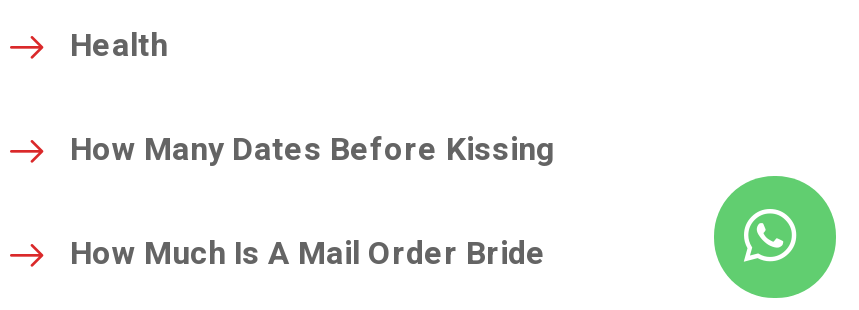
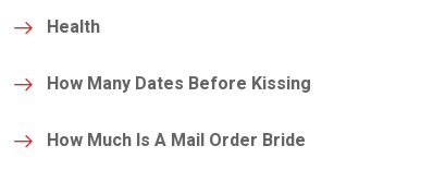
[712,174,838,300] [image] -> none

